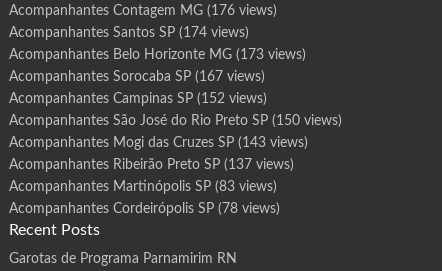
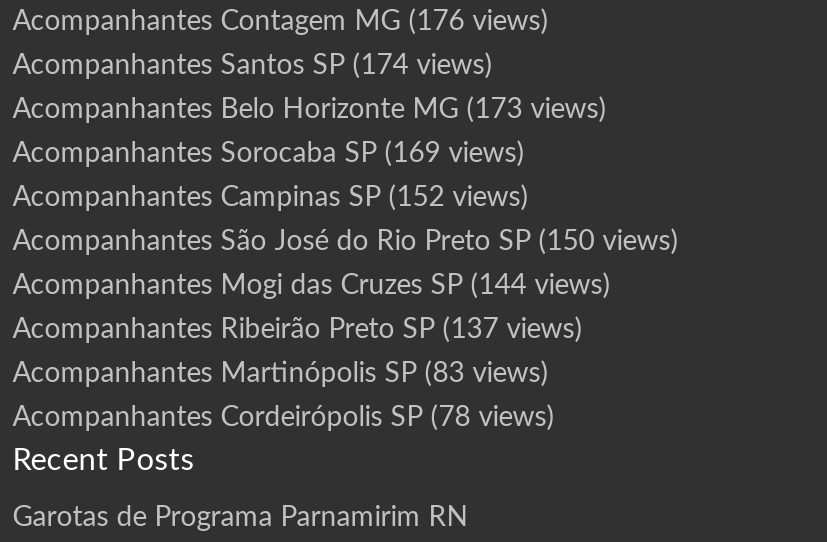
[9,70,265,84] Acompanhantes Sorocaba SP (167 views) -> [12,141,524,169] Acompanhantes Sorocaba SP (169 views)
[9,136,308,150] Acompanhantes Mogi das Cruzes SP (143 views) -> [12,273,610,301] Acompanhantes Mogi das Cruzes SP (144 views)

